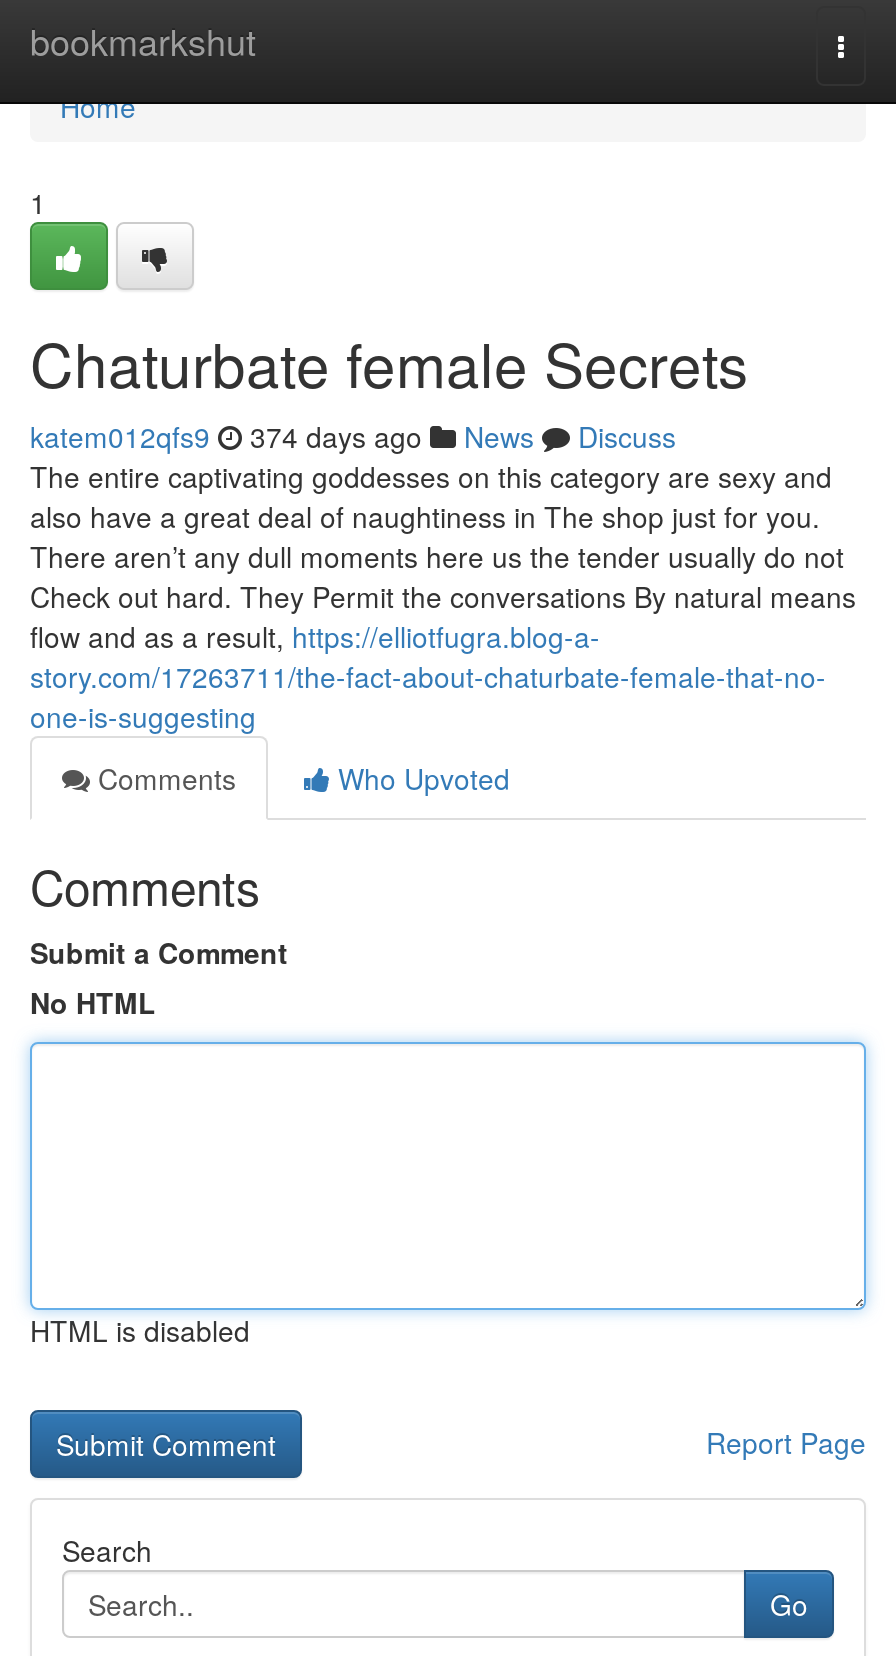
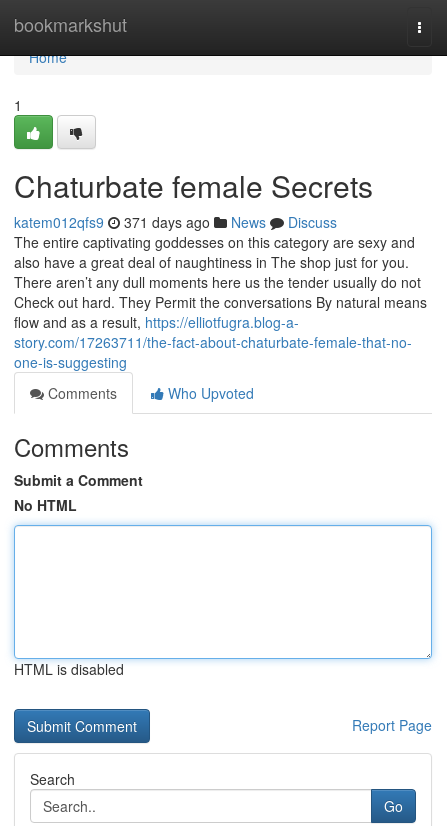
[30,416,676,456] katem012qfs9 374 days ago News Discuss -> [14,212,337,232] katem012qfs9 371 days ago News Discuss

